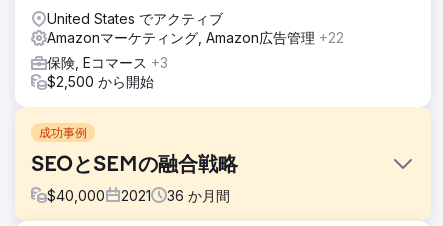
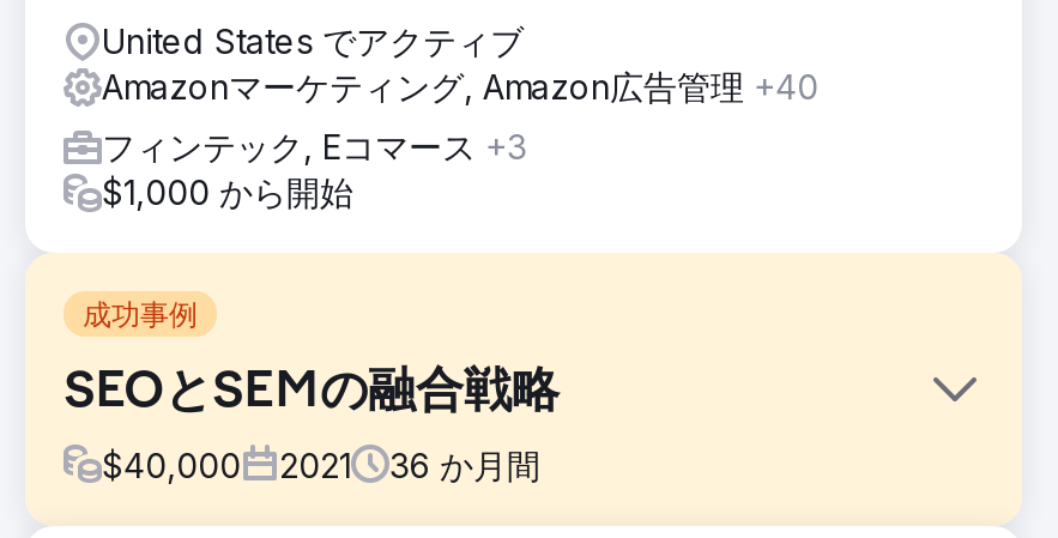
[47,29,344,46] Amazonマーケティング, Amazon広告管理+22 -> [102,65,818,106] Amazonマーケティング, Amazon広告管理+40
[47,54,168,90] 保険, Eコマース+3 | $2,500 から開始 -> [102,125,526,211] フィンテック, Eコマース+3 | $1,000 から開始

